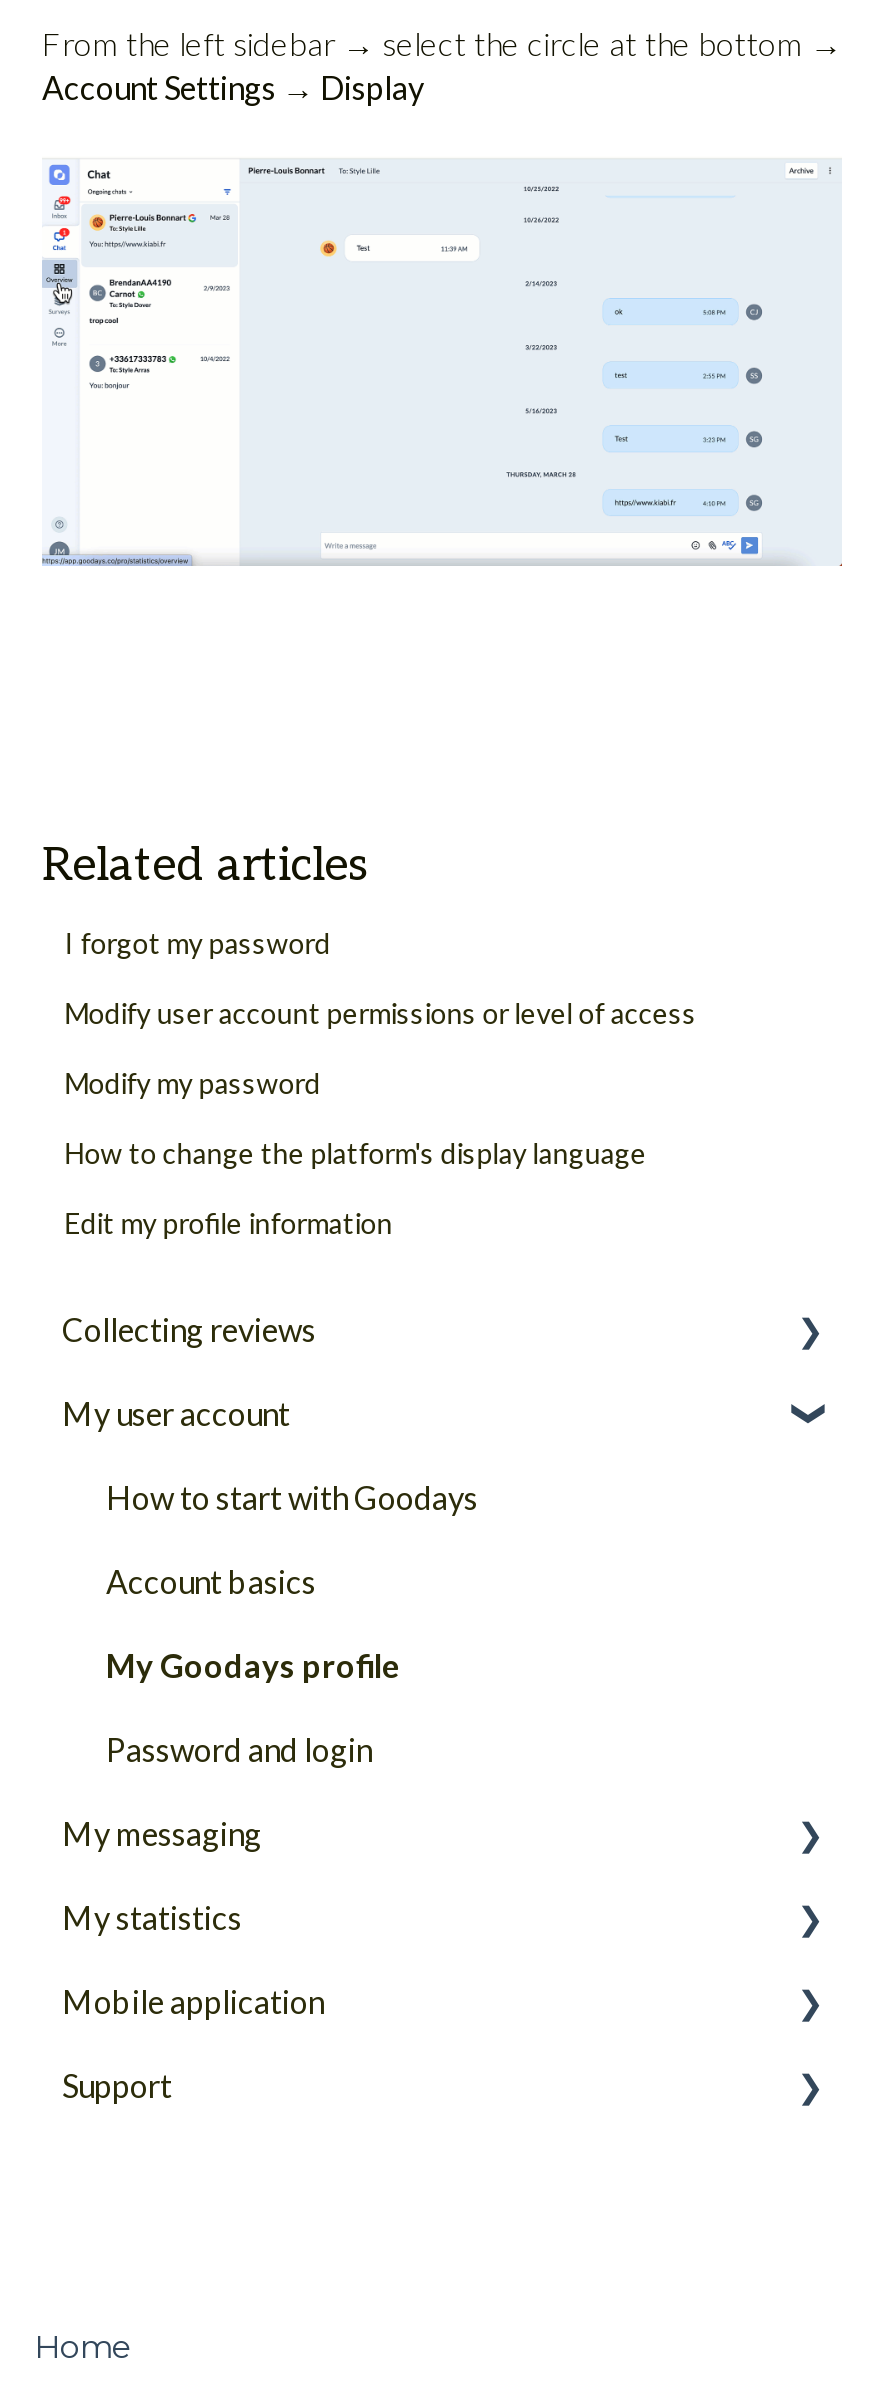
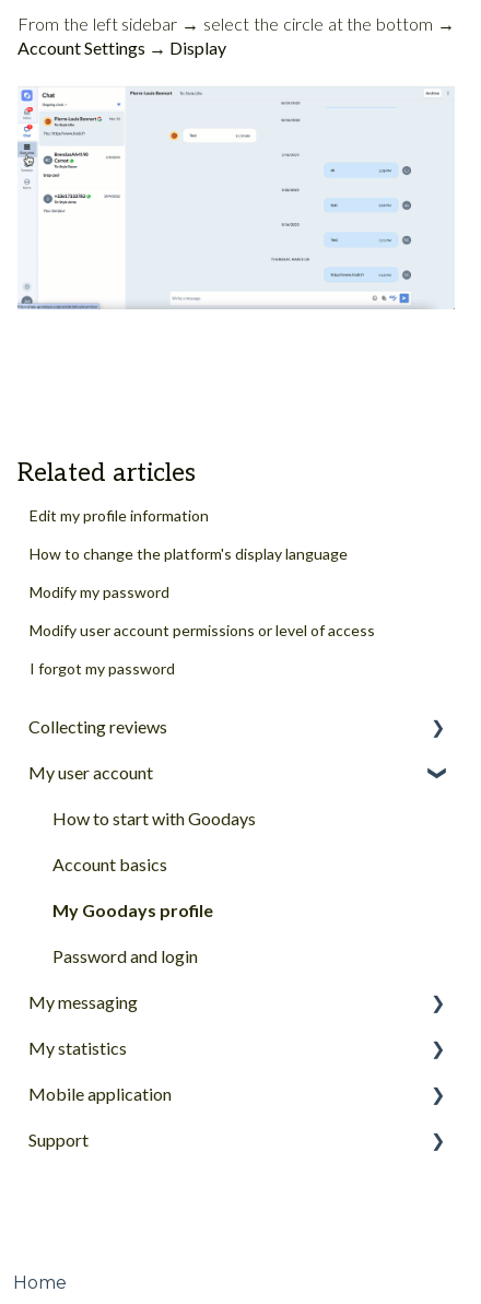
moved [64,926,696,1170] -> [30,545,375,678]: How to change the platform's display language | Modify my password | Modify user account permissions or level of access | I forgot my password
moved [64,1206,392,1240] -> [30,506,209,525]: Edit my profile information

